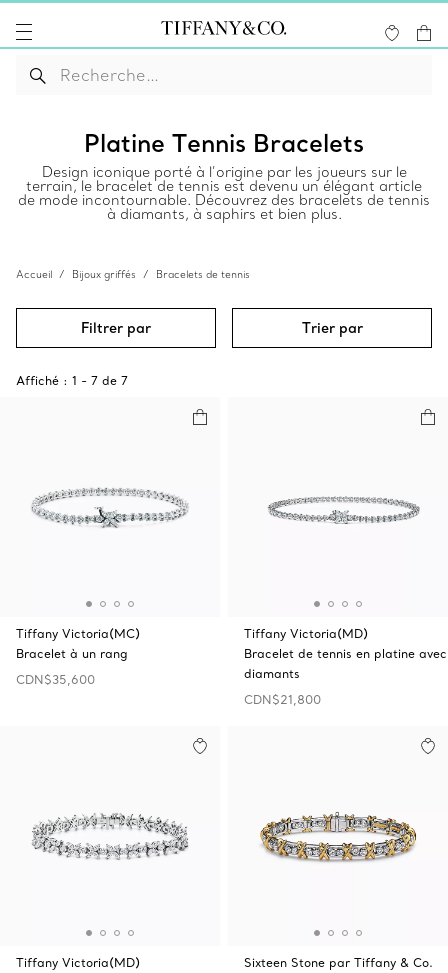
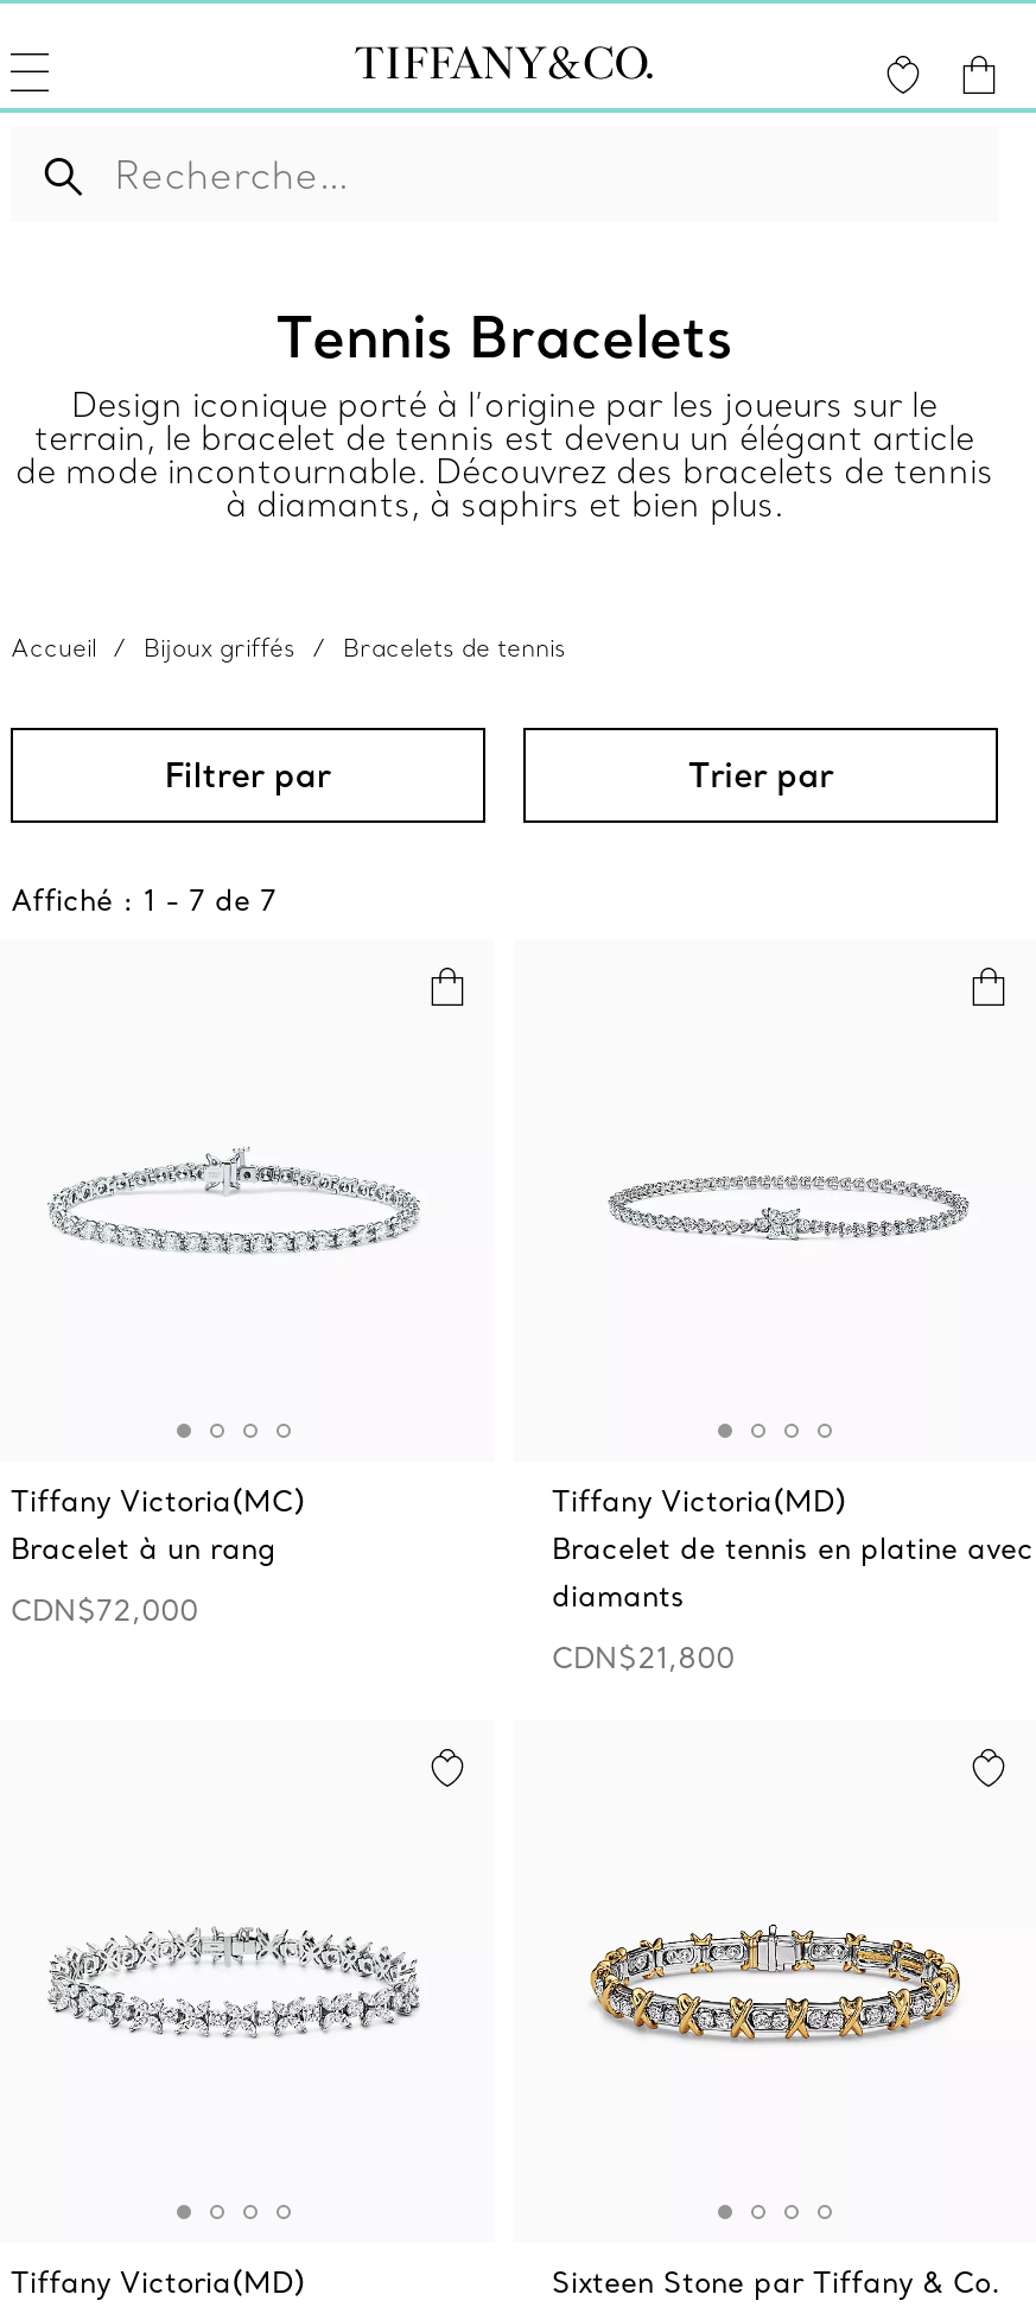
[84,127,364,158] Platine Tennis Bracelets -> [277,298,732,372] Tennis Bracelets
[32,485,188,529] [image] -> [51,1146,419,1255] [image]
[16,672,95,687] CDN$35,600 -> [11,1592,198,1628] CDN$72,000

